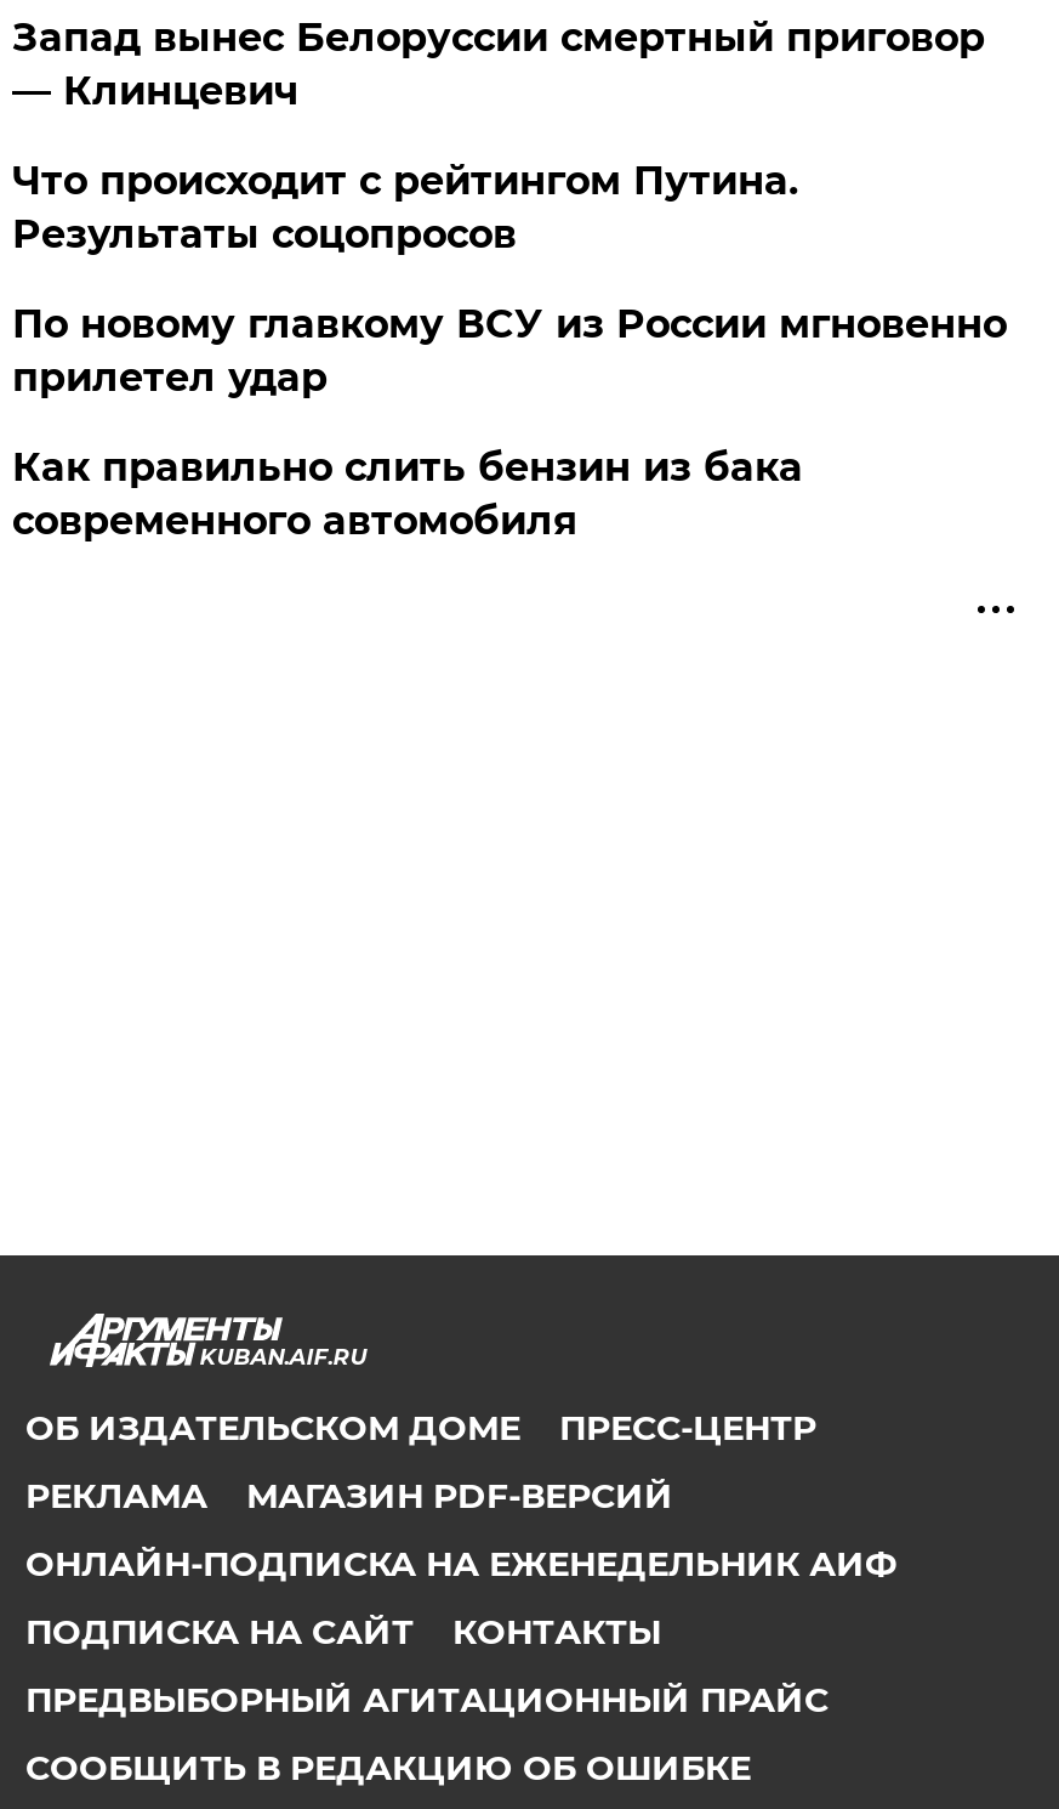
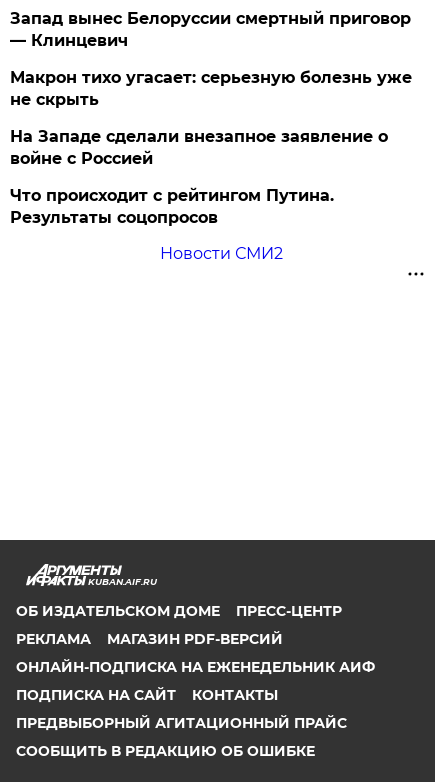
none -> [10,68,412,168] Макрон тихо угасает: серьезную болезнь уже | не скрыть | На Западе сделали внезапное заявление о | войне с Россией
moved [12,158,798,257] -> [10,186,334,227]: Что происходит с рейтингом Путина. | Результаты соцопросов
[12,301,1007,544] По новому главкому ВСУ из России мгновенно | прилетел удар | Как правильно слить бензин из бака | современного автомобиля -> [160,244,283,263] Новости СМИ2

